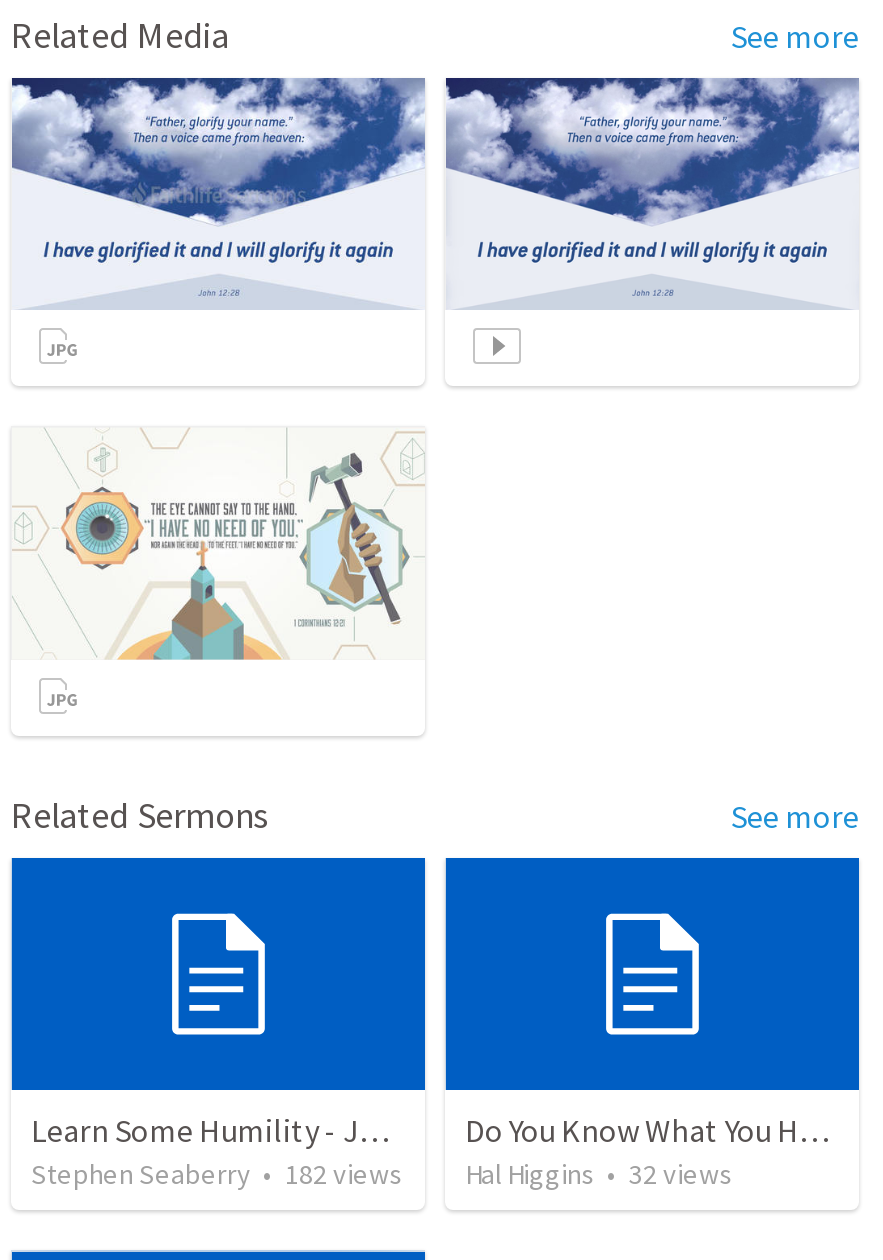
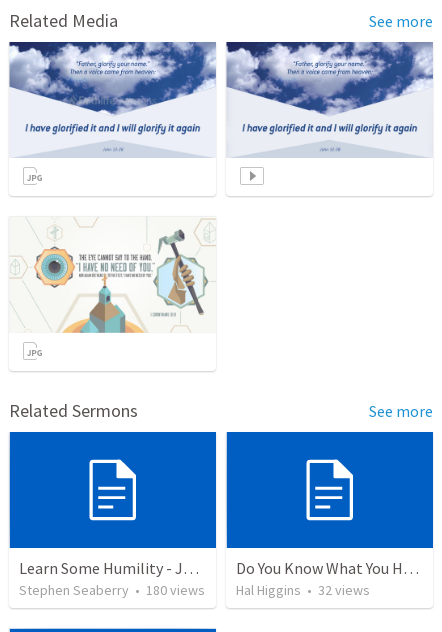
[31,1157,403,1193] Stephen Seaberry • 182 views -> [19,581,205,599] Stephen Seaberry • 180 views

